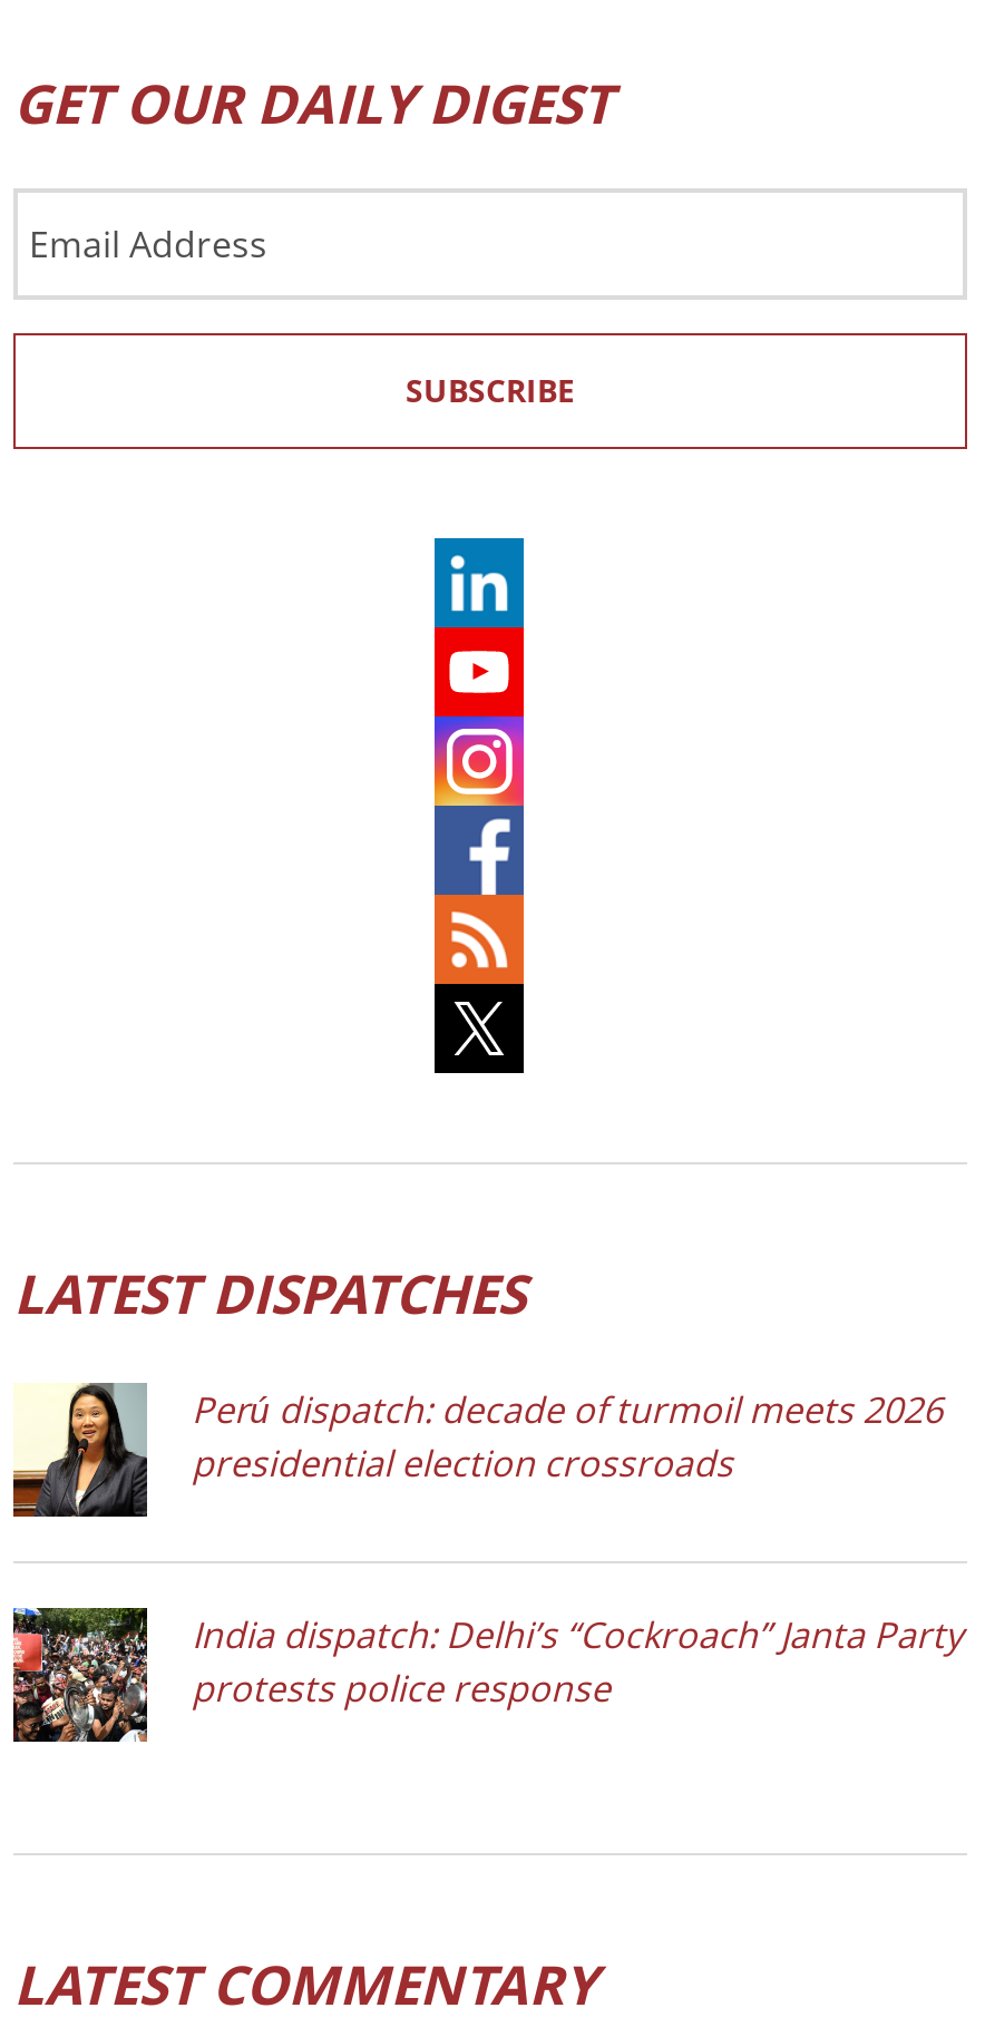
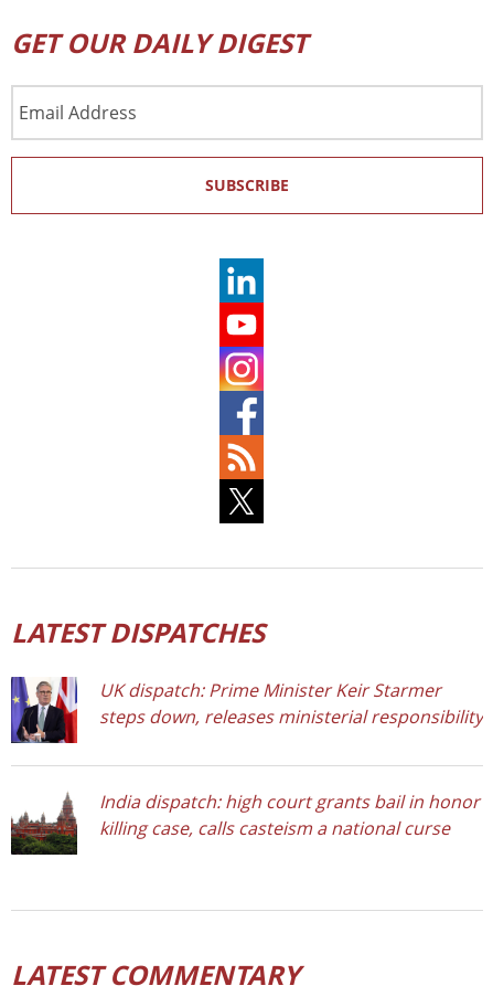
[11,1381,943,1519] [image] | Perú dispatch: decade of turmoil meets 2026 | presidential election crossroads -> [10,676,483,744] [image] | UK dispatch: Prime Minister Keir Starmer | steps down, releases ministerial responsibility
[11,1606,963,1744] [image] | India dispatch: Delhi’s “Cockroach” Janta Party | protests police response -> [11,788,480,856] [image] | India dispatch: high court grants bail in honor | killing case, calls casteism a national curse

